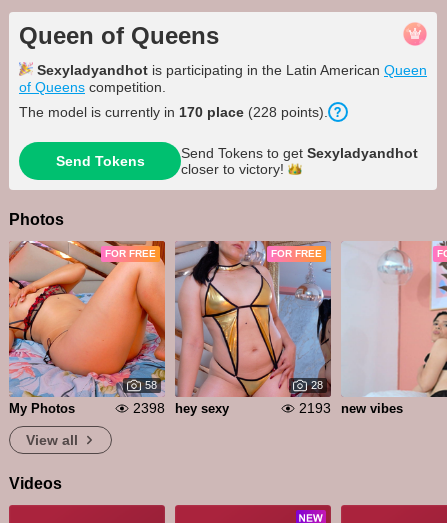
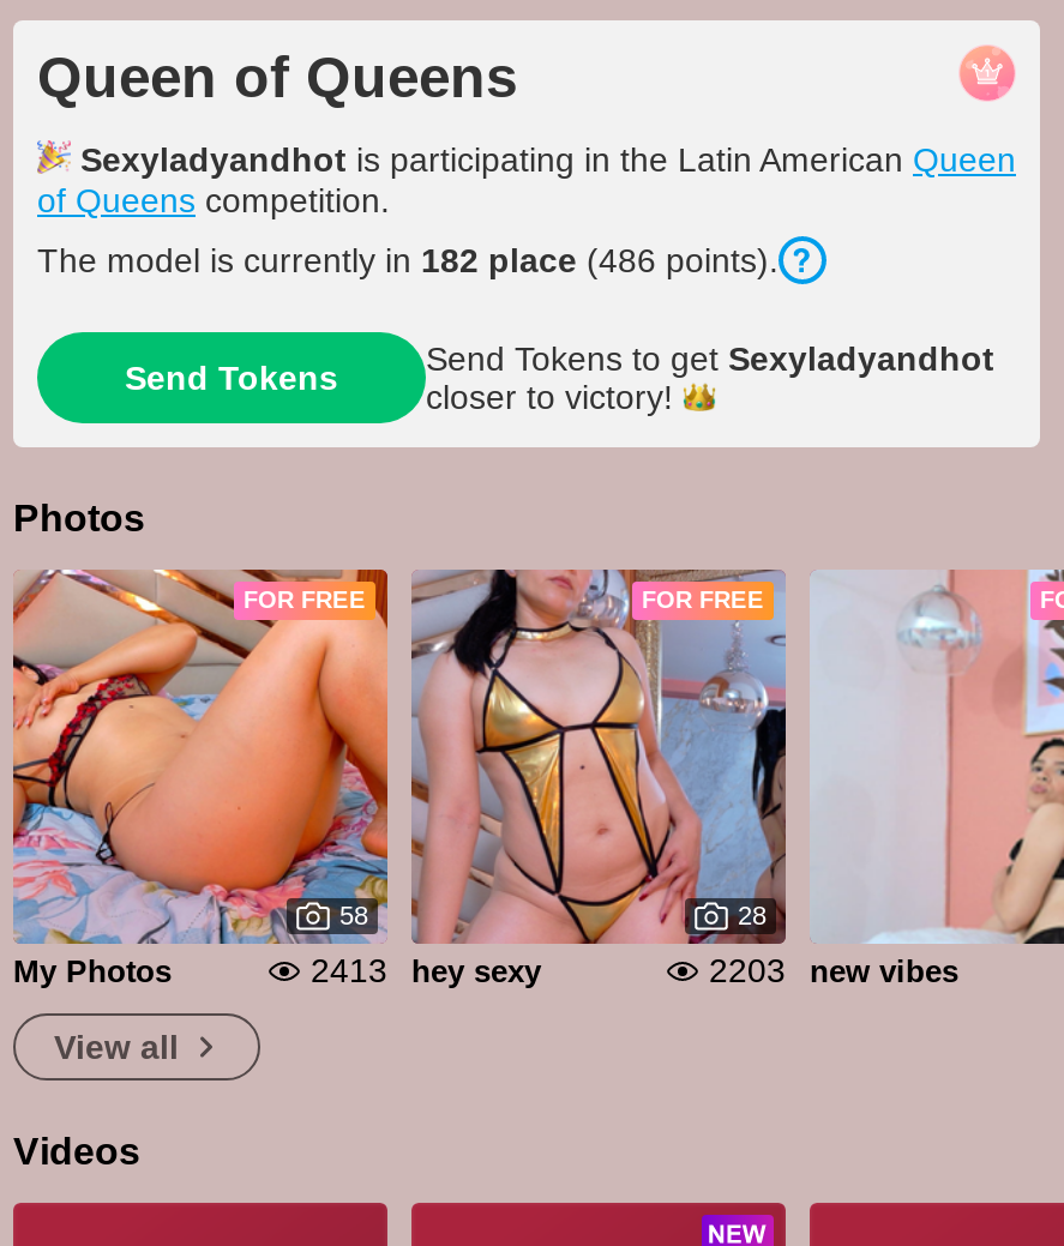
[19,104,328,120] The model is currently in 170 place (228 points). -> [37,241,779,279] The model is currently in 182 place (486 points).
[133,400,229,416] 2398 hey sexy -> [311,951,541,989] 2413 hey sexy
[299,400,403,416] 2193 new vibes -> [709,951,958,989] 2203 new vibes

